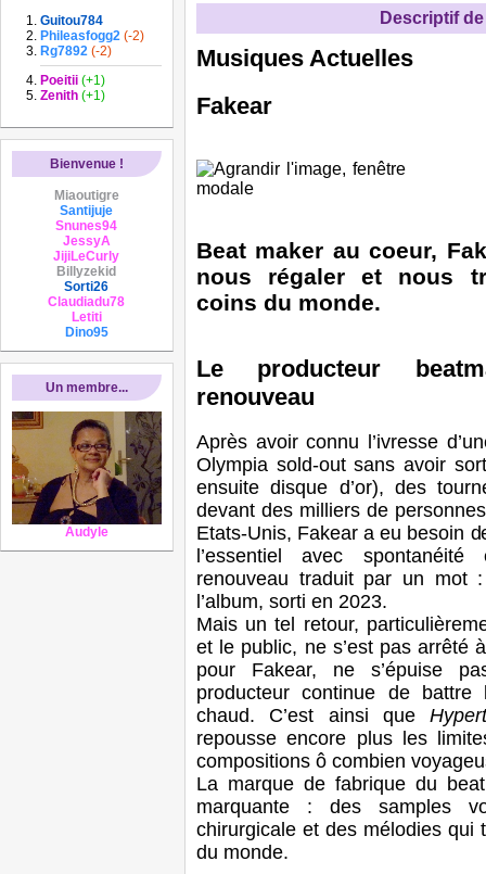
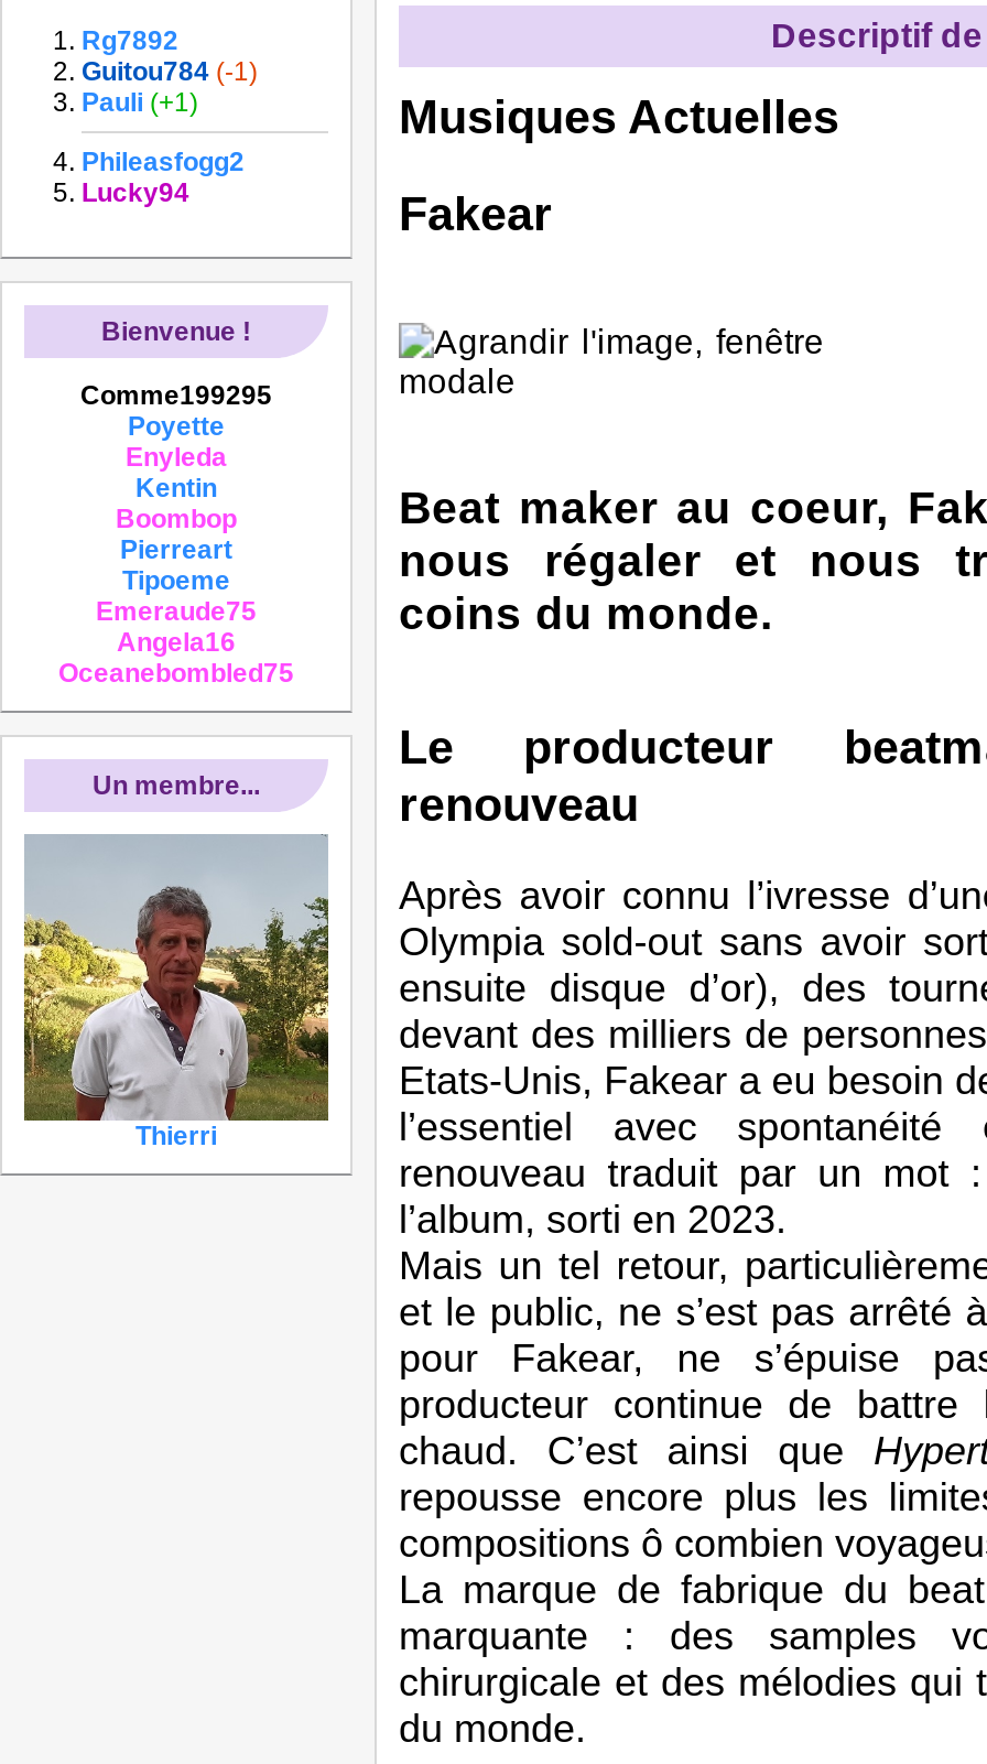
[40,13,144,59] Guitou784 | Phileasfogg2 (-2) | Rg7892 (-2) -> [82,25,258,118] Rg7892 | Guitou784 (-1) | Pauli (+1)
[40,73,105,103] Poeitii (+1) | Zenith (+1) -> [82,147,245,208] Phileasfogg2 | Lucky94
[48,188,125,340] Miaoutigre | Santijuje | Snunes94 | JessyA | JijiLeCurly | Billyzekid | Sorti26 | Claudiadu78 | Letiti | Dino95 -> [58,380,294,689] Comme199295 | Poyette | Enyleda | Kentin | Boombop | Pierreart | Tipoeme | Emeraude75 | Angela16 | Oceanebombled75
[3,410,171,553] [image] | Audyle -> [7,834,346,1152] [image] | Thierri

